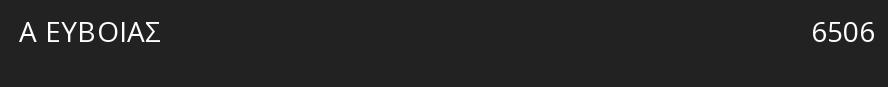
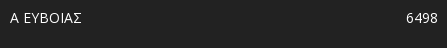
[811,13,875,51] 6506 -> [406,8,438,27] 6498

